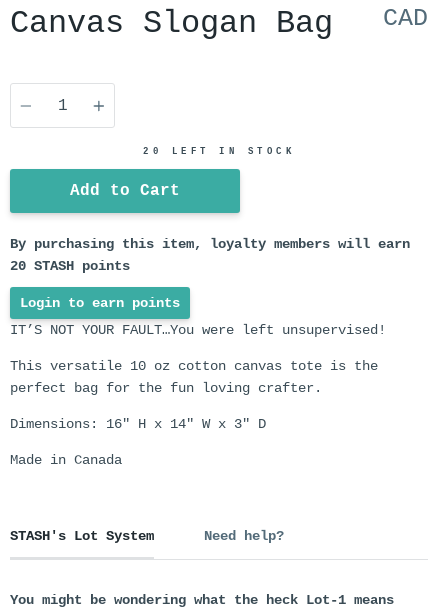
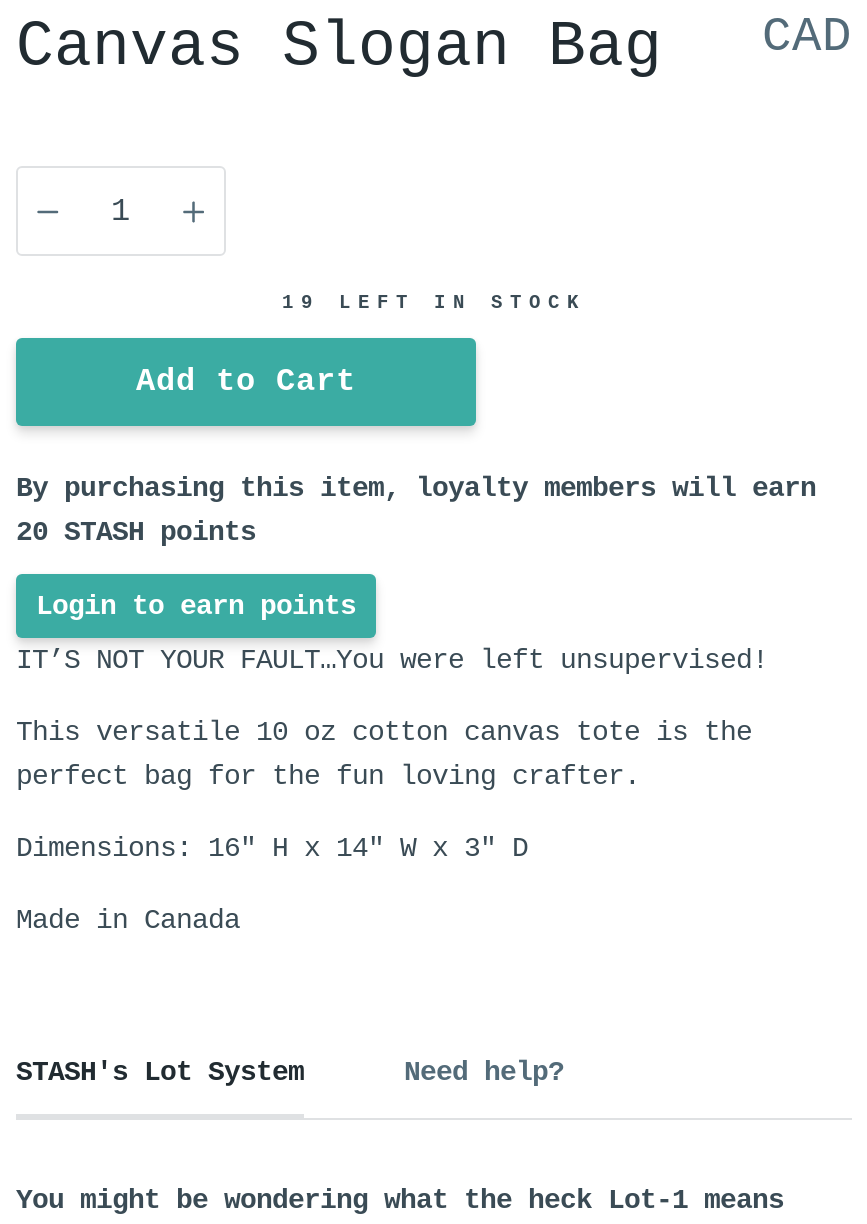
[143,146,295,157] 20 LEFT IN STOCK -> [282,293,586,315] 19 LEFT IN STOCK

